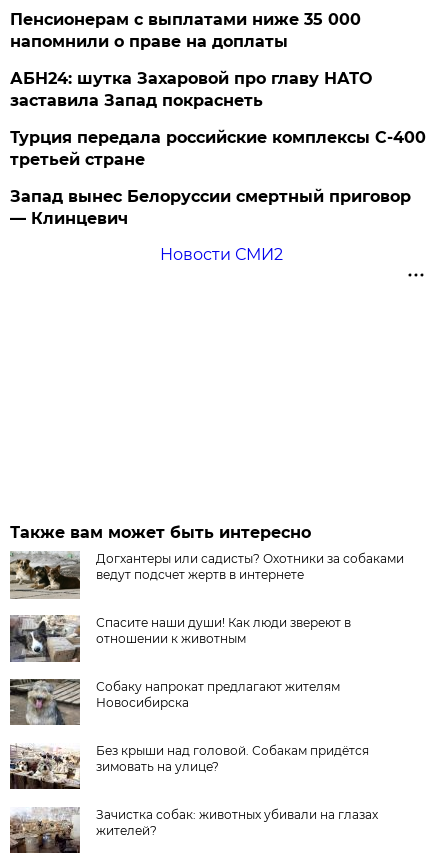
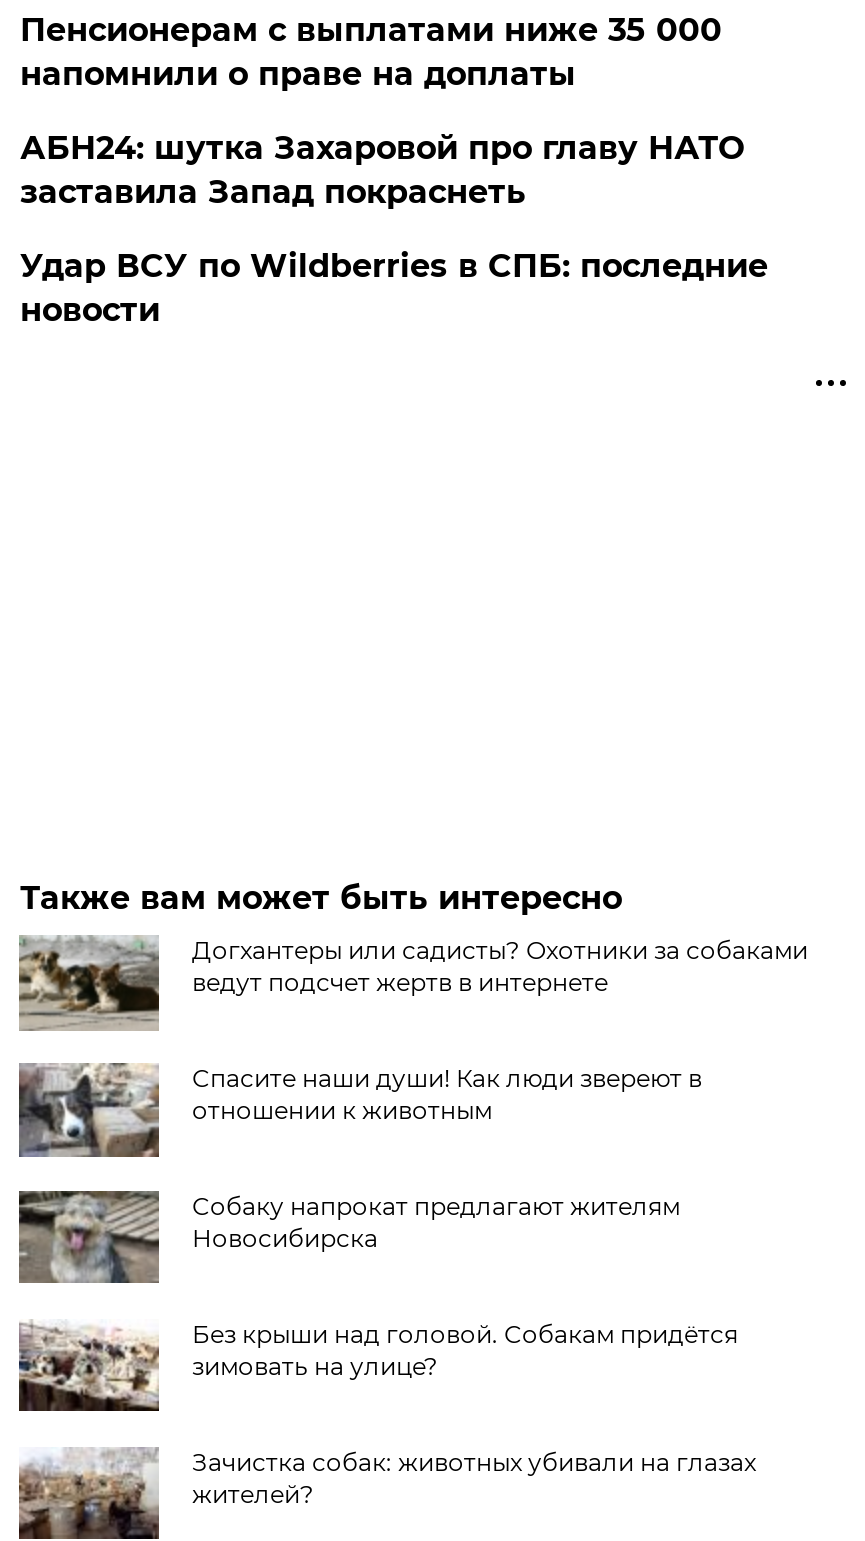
[10,128,426,264] Турция передала российские комплексы С-400 | третьей стране | Запад вынес Белоруссии смертный приговор | — Клинцевич | Новости СМИ2 -> [20,247,768,329] Удар ВСУ по Wildberries в СПБ: последние | новости

